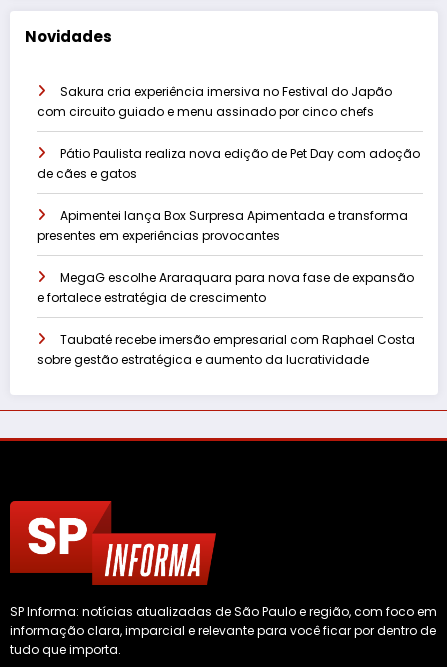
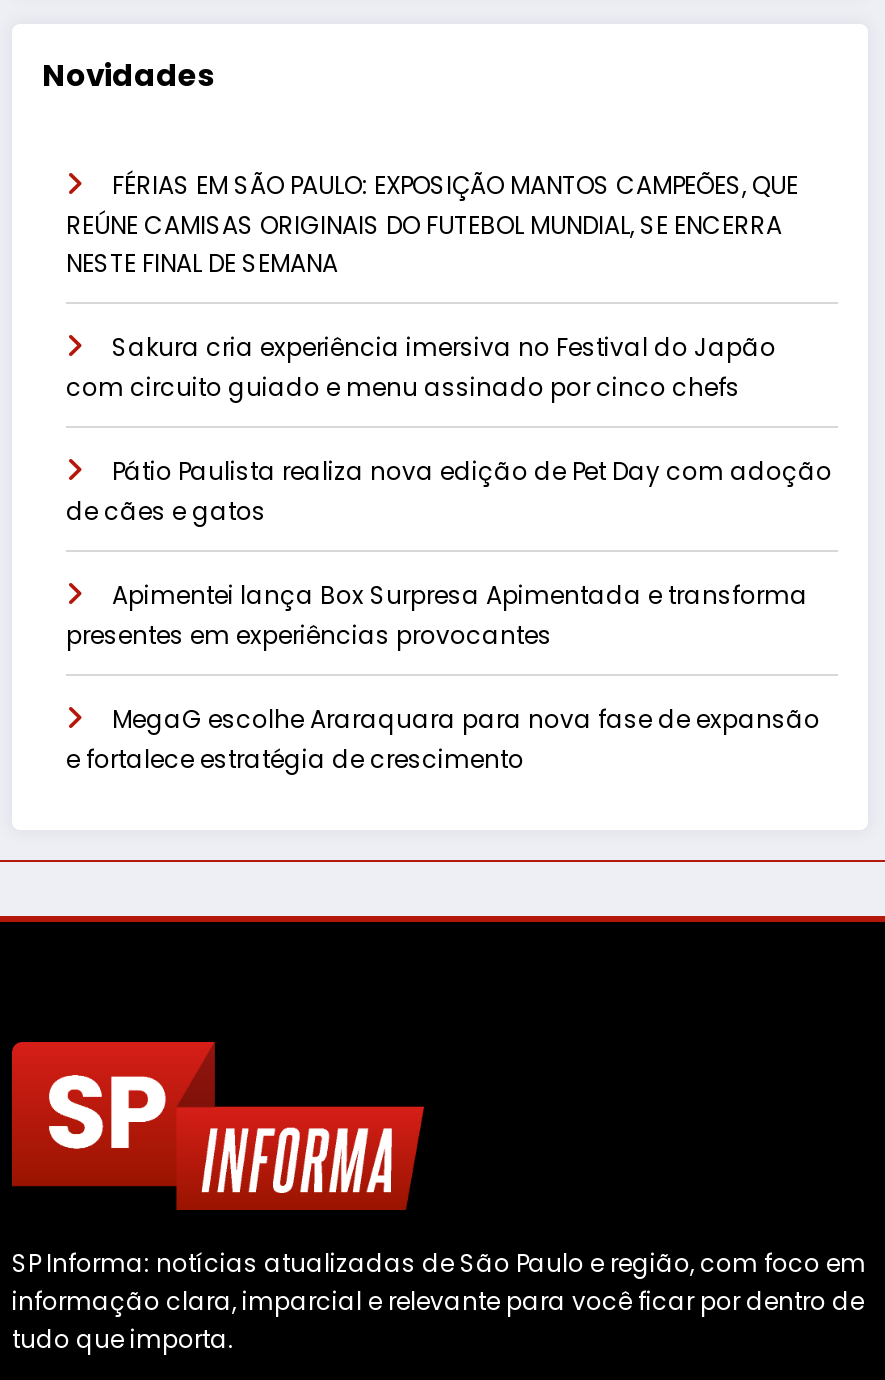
none -> [66,168,798,280] FÉRIAS EM SÃO PAULO: EXPOSIÇÃO MANTOS CAMPEÕES, QUE | REÚNE CAMISAS ORIGINAIS DO FUTEBOL MUNDIAL, SE ENCERRA | NESTE FINAL DE SEMANA
moved [37,83,420,306] -> [66,330,832,776]: Sakura cria experiência imersiva no Festival do Japão | com circuito guiado e menu assinado por cinco chefs | Pátio Paulista realiza nova edição de Pet Day com adoção | de cães e gatos | Apimentei lança Box Surpresa Apimentada e transforma | presentes em experiências provocantes | MegaG escolhe Araraquara para nova fase de expansão | e fortalece estratégia de crescimento
[37,331,415,368] Taubaté recebe imersão empresarial com Raphael Costa | sobre gestão estratégica e aumento da lucratividade -> none

